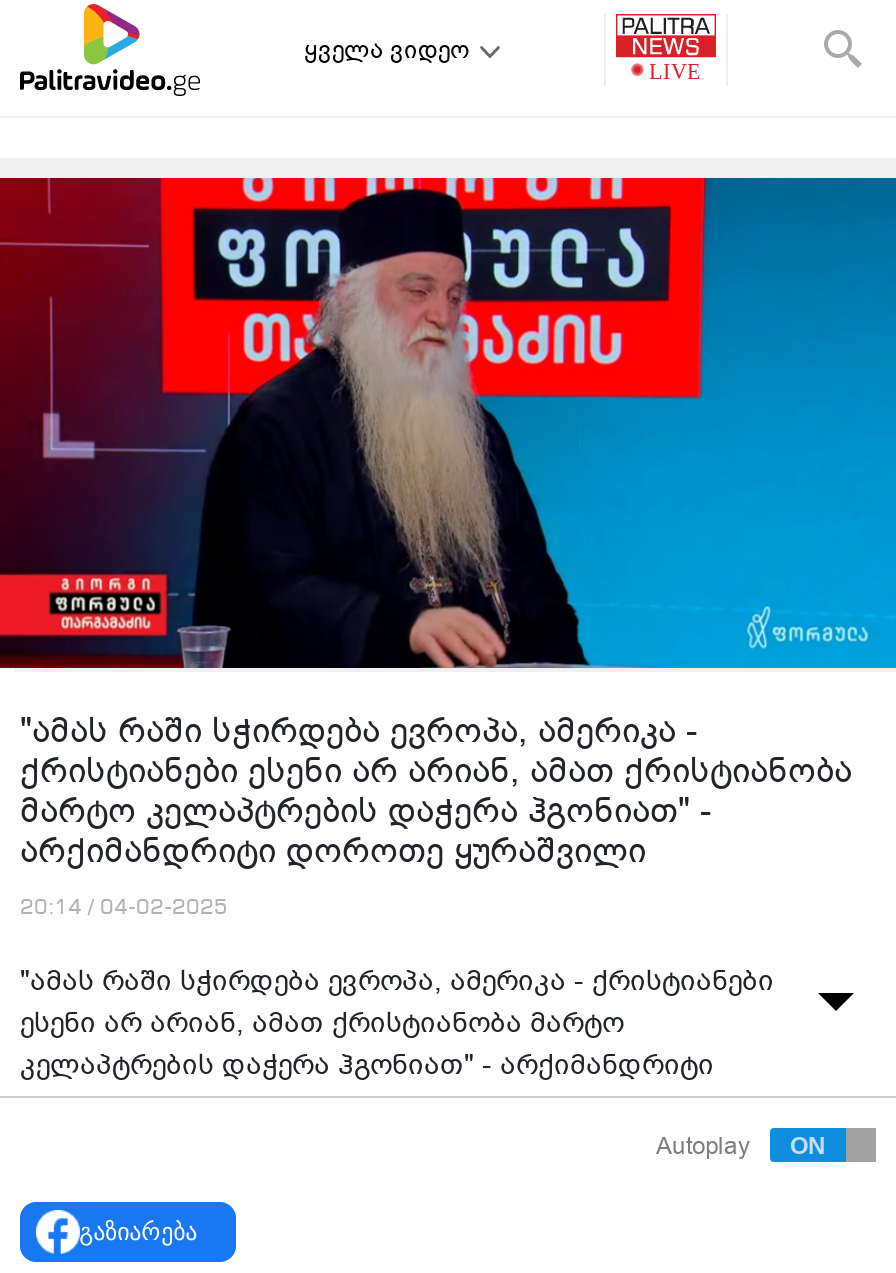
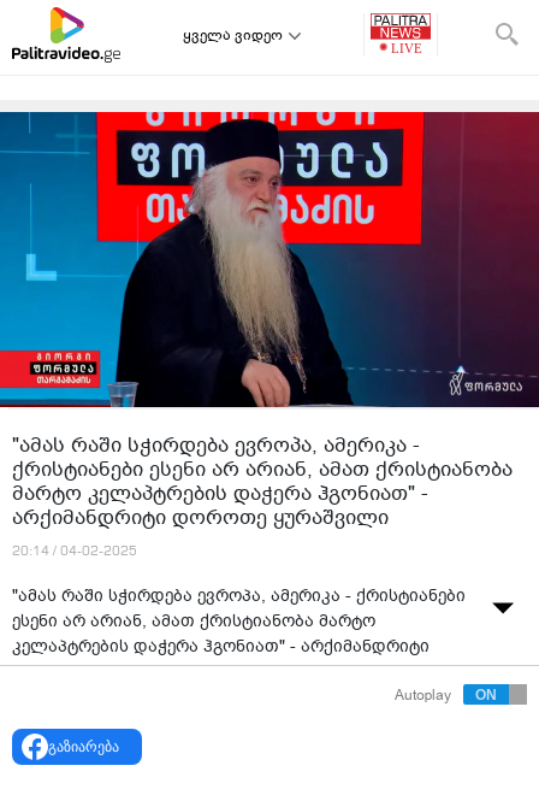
[6,176,248,668] [image] -> [4,111,150,407] [image]
[402,176,890,670] [image] -> [241,111,535,408] [image]

